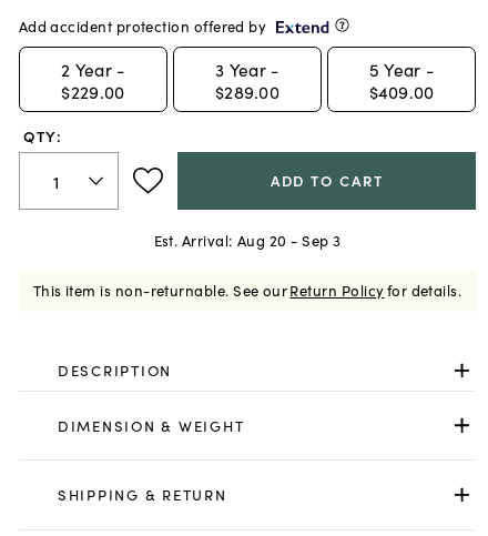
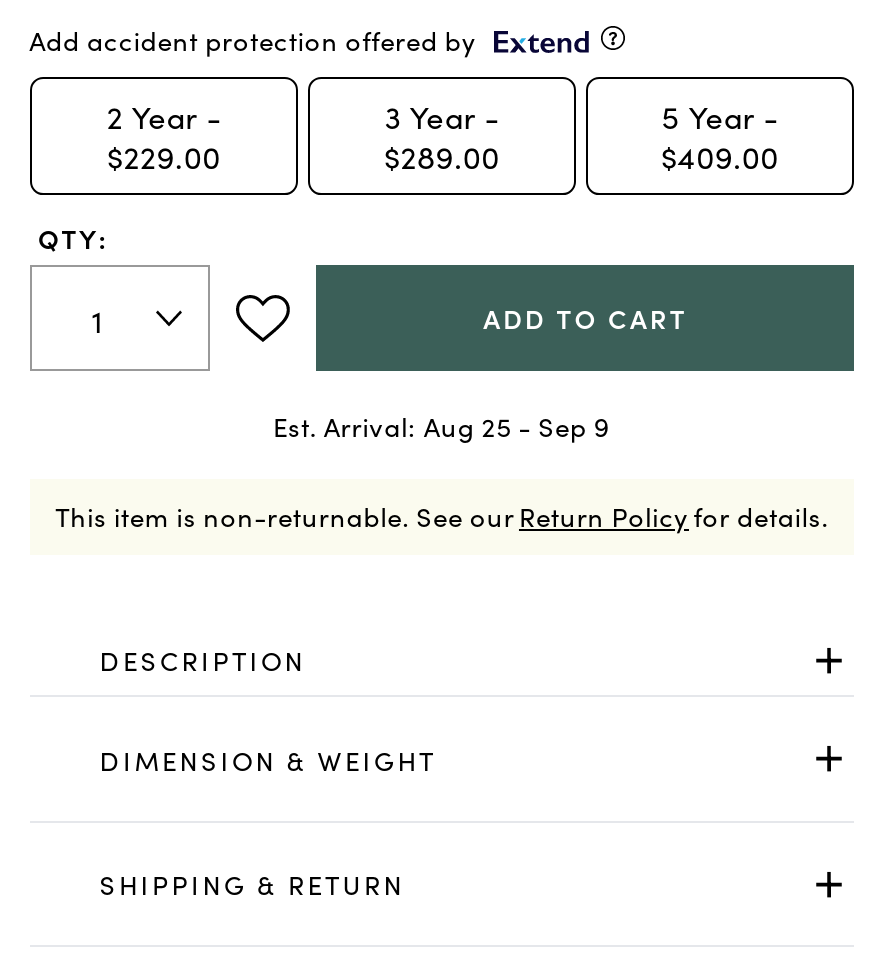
[154,230,341,251] Est. Arrival: Aug 20 - Sep 3 -> [273,407,611,445] Est. Arrival: Aug 25 - Sep 9

